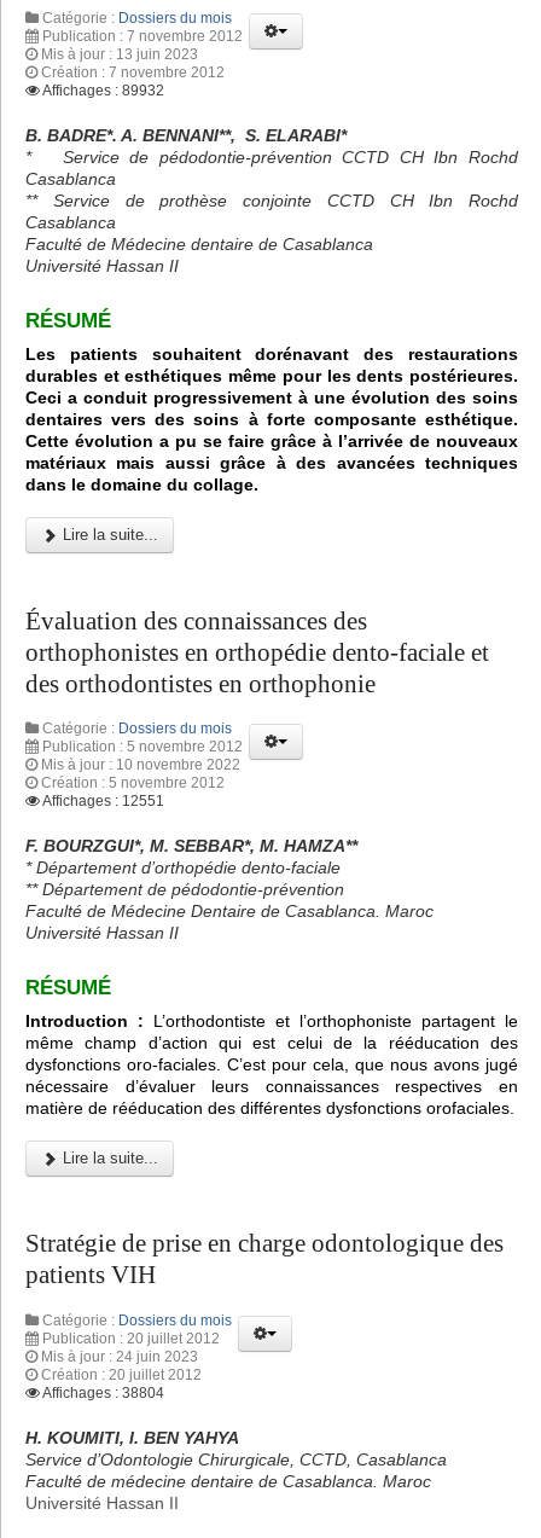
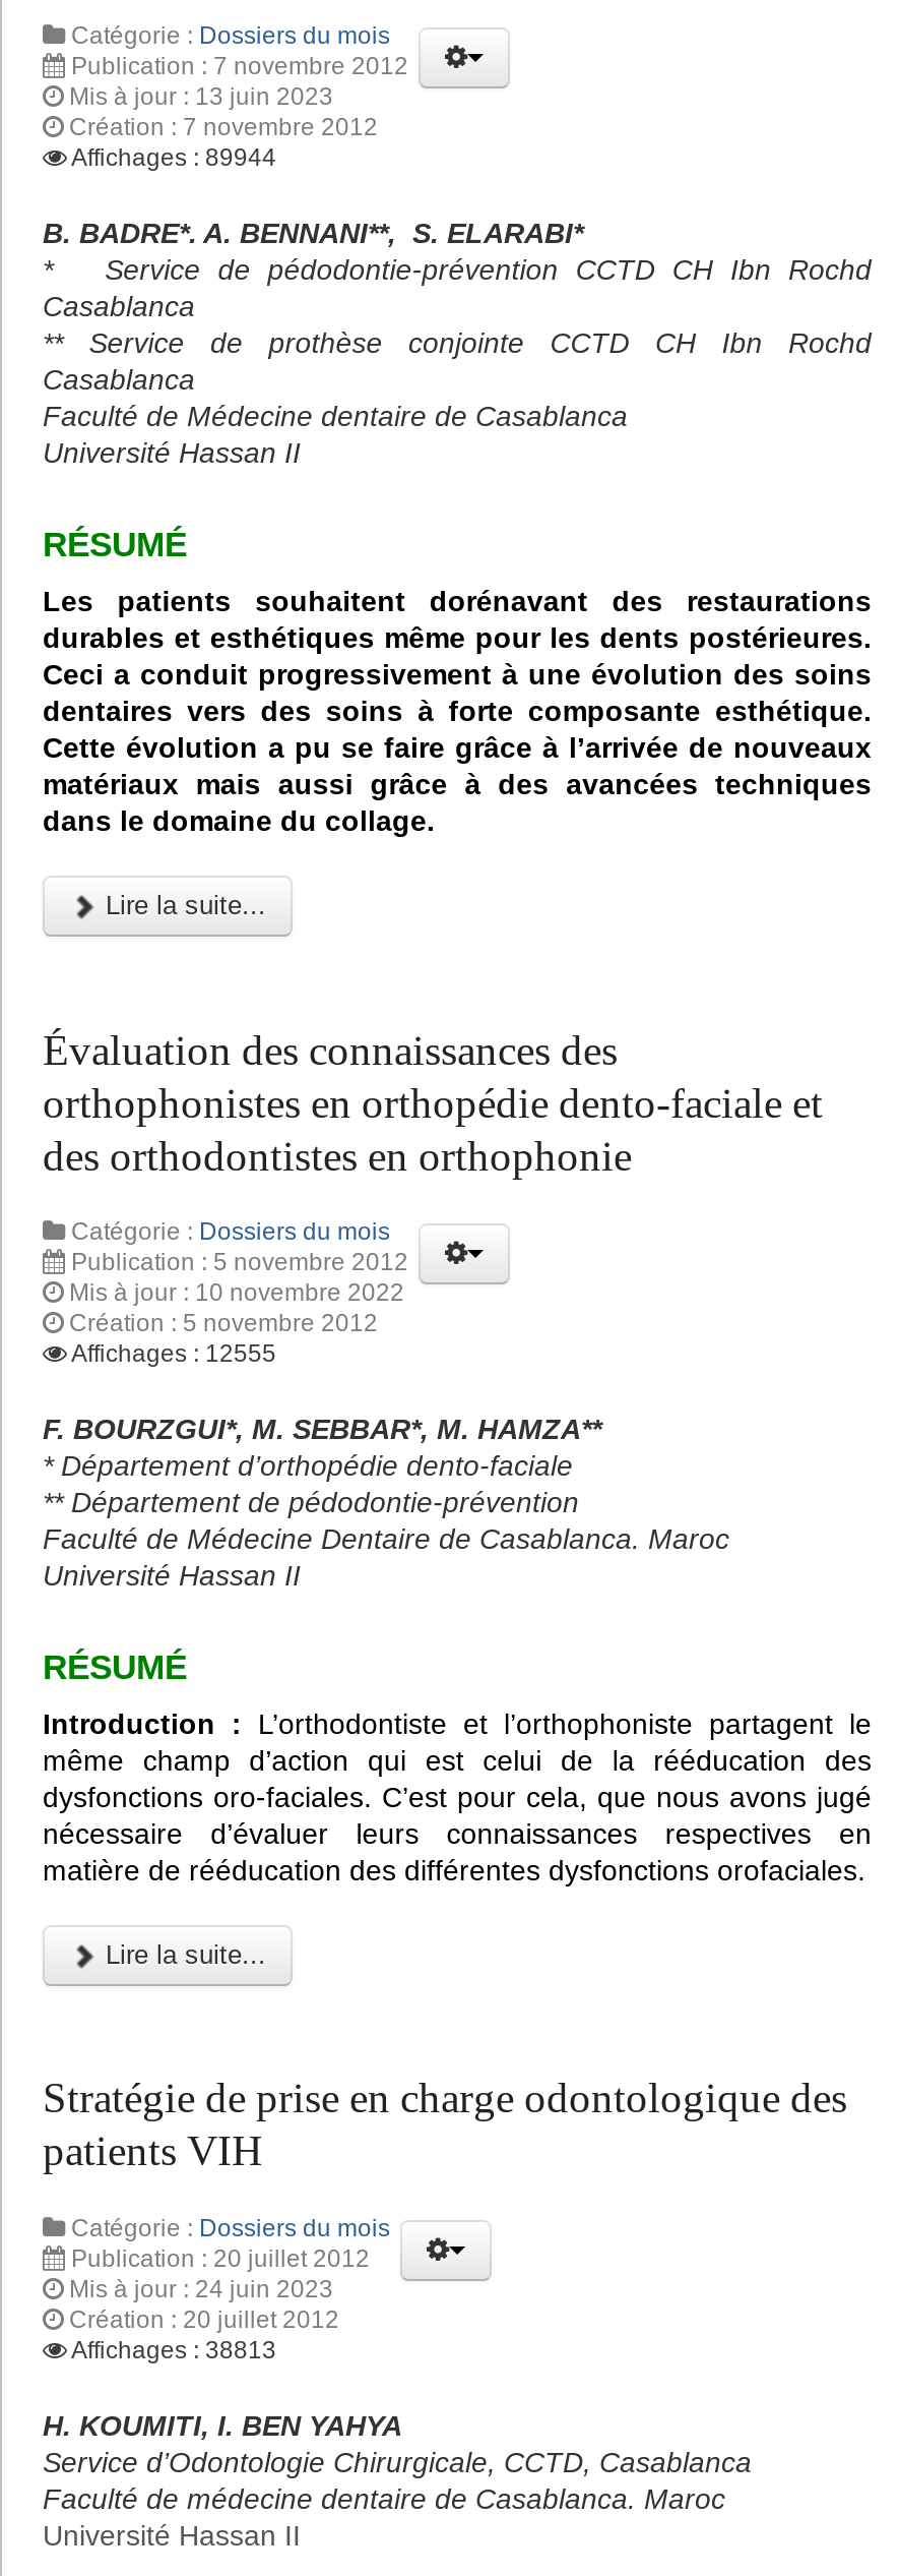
[42,83,164,100] Affichages : 89932 -> [71,144,276,173] Affichages : 89944
[42,793,164,810] Affichages : 12551 -> [71,1340,276,1368] Affichages : 12555
[42,1384,164,1401] Affichages : 38804 -> [71,2336,276,2364] Affichages : 38813

